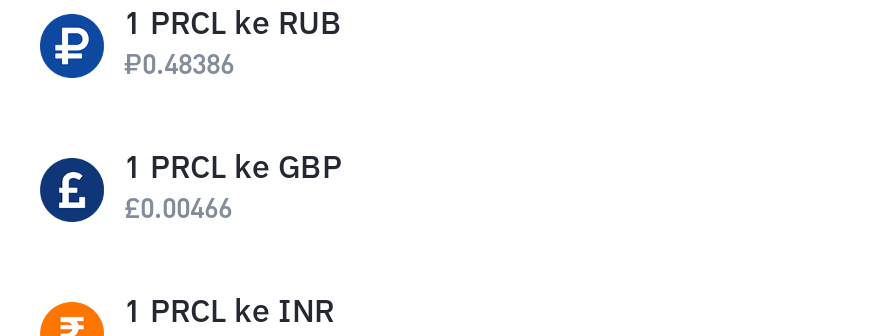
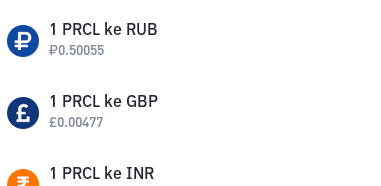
[124,52,234,80] ₽0.48386 -> [49,44,104,58] ₽0.50055
[124,196,232,224] £0.00466 -> [49,116,103,130] £0.00477

